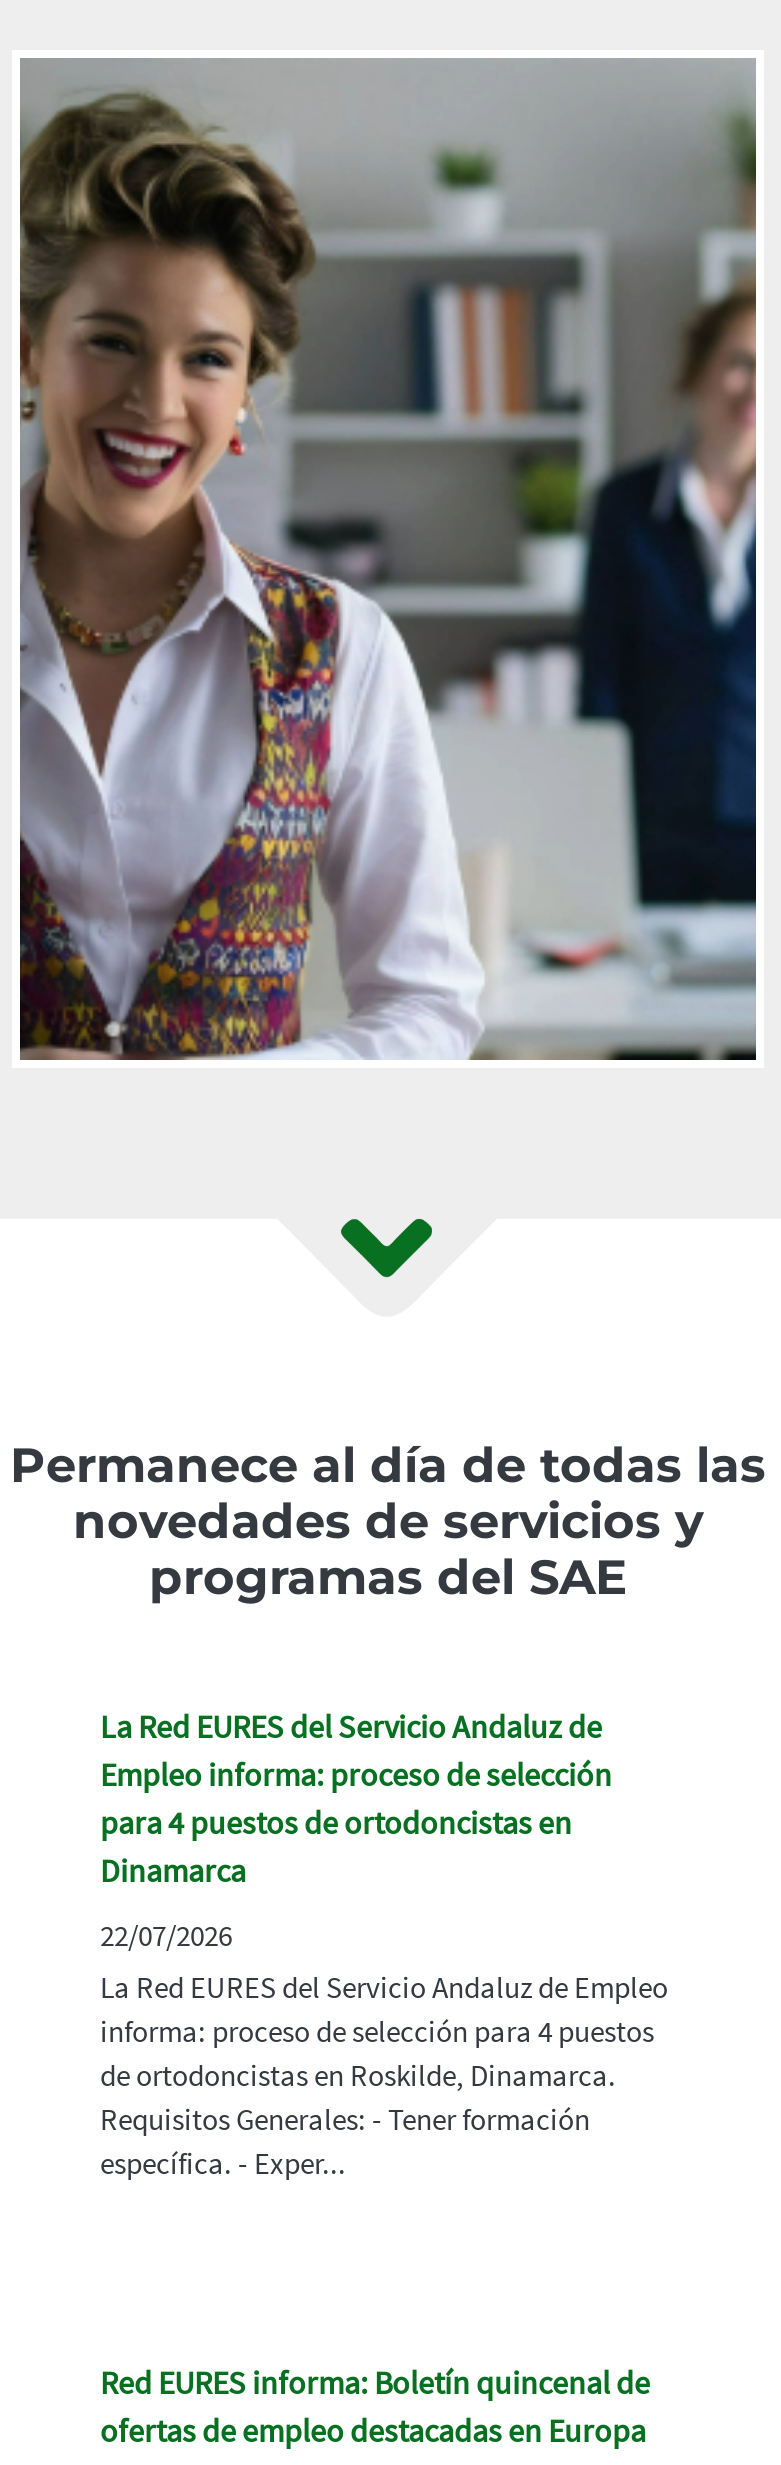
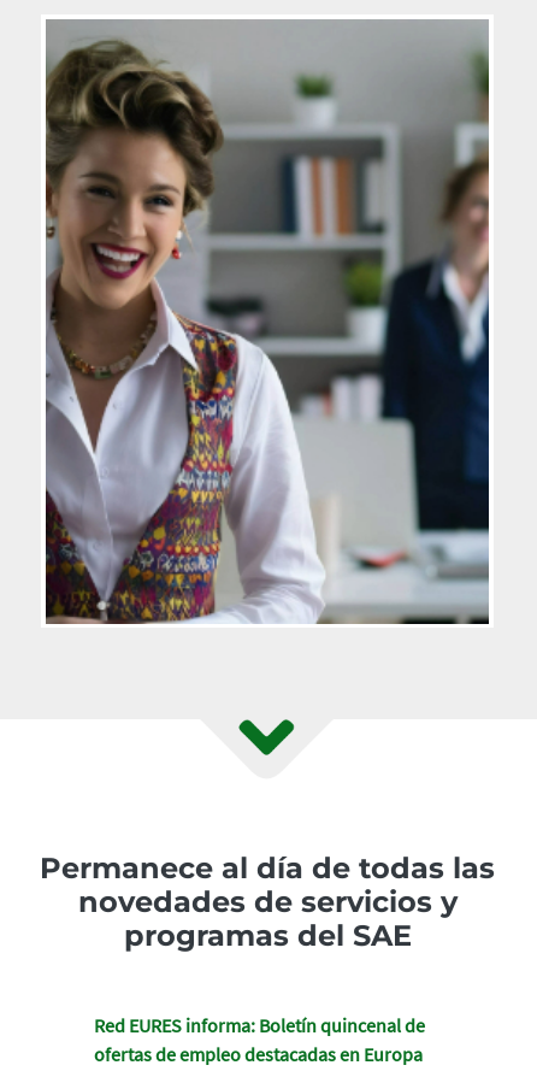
[100,1707,668,2183] La Red EURES del Servicio Andaluz de | Empleo informa: proceso de selección | para 4 puestos de ortodoncistas en | Dinamarca | 22/07/2026 | La Red EURES del Servicio Andaluz de Empleo | informa: proceso de selección para 4 puestos | de ortodoncistas en Roskilde, Dinamarca. | Requisitos Generales: - Tener formación | específica. - Exper... -> none

